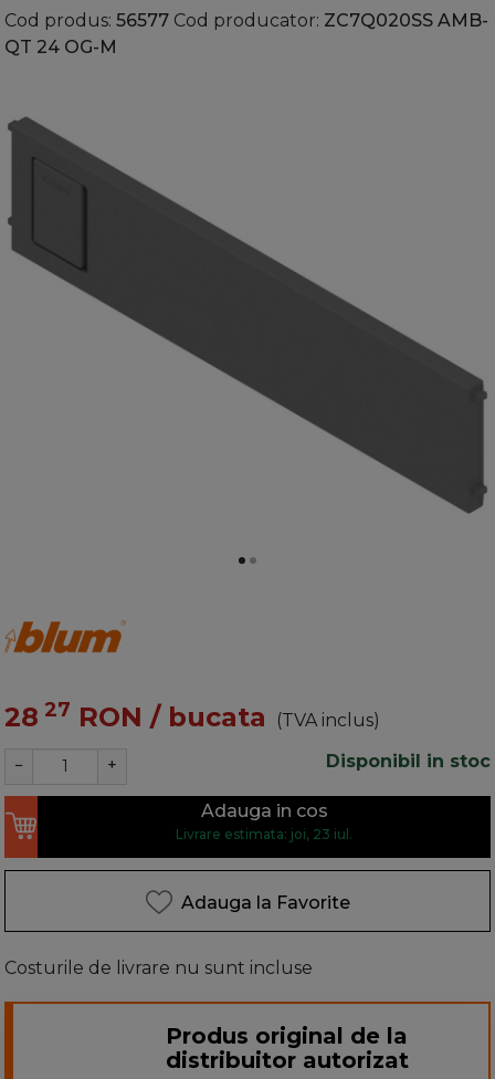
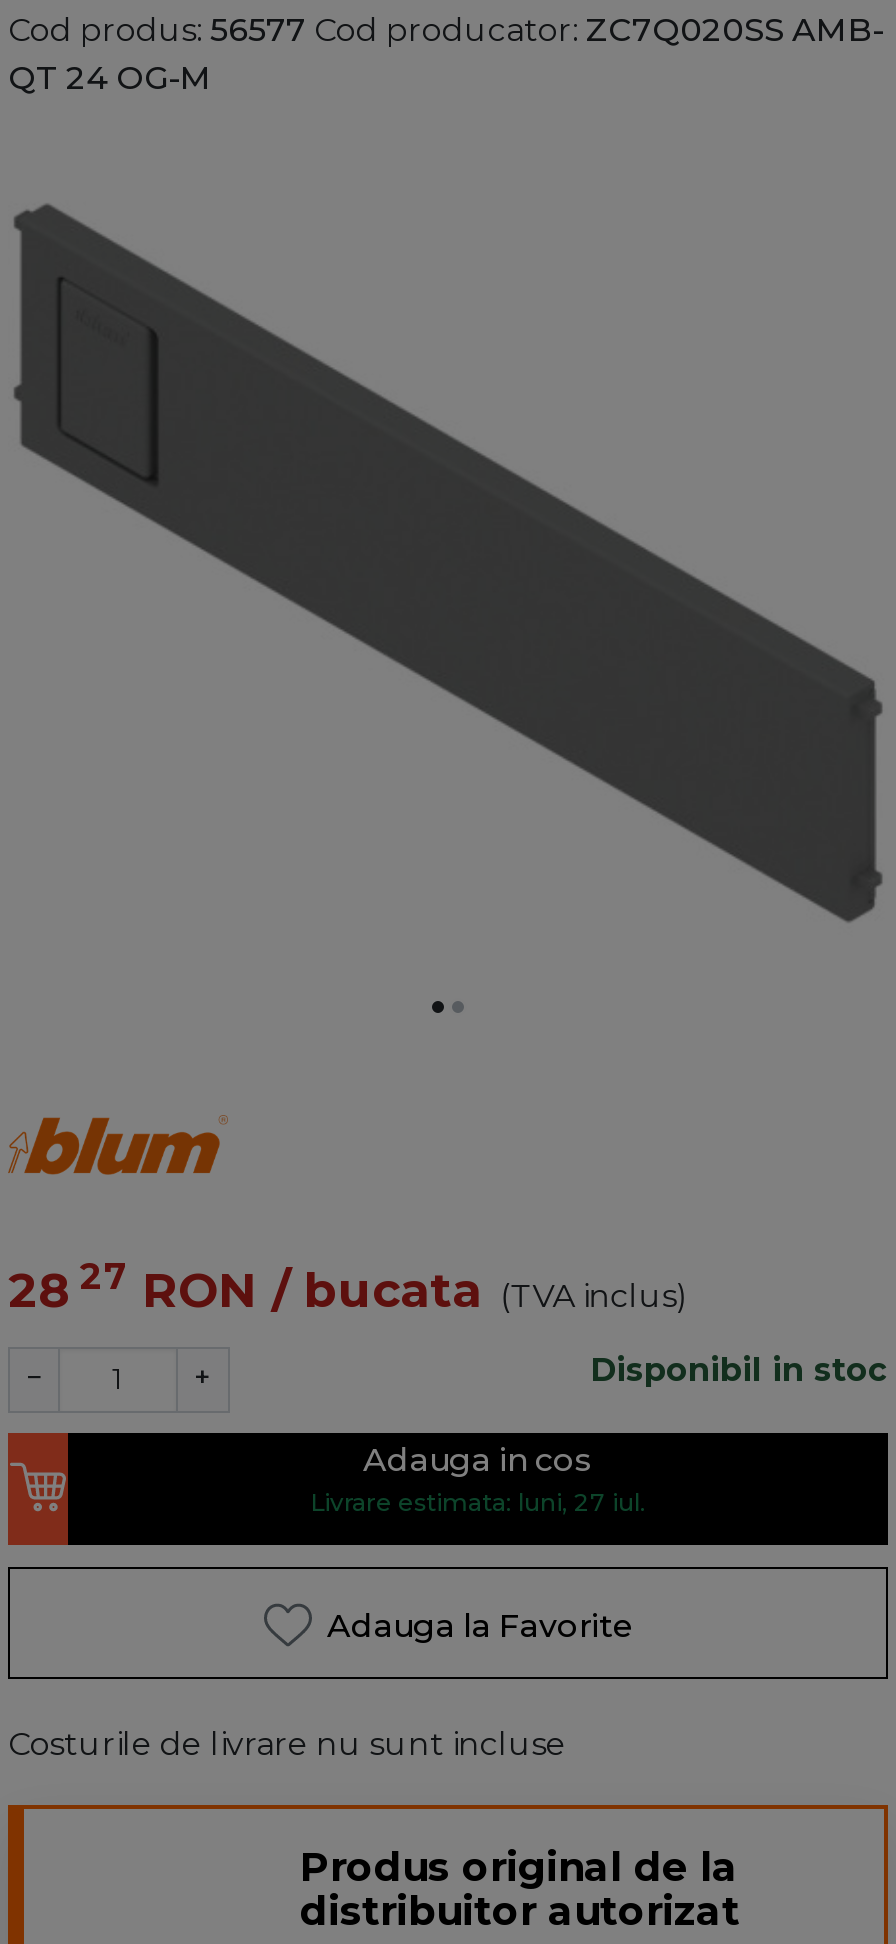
[176,825,352,842] Livrare estimata: joi, 23 iul. -> [310,1486,646,1516] Livrare estimata: luni, 27 iul.

